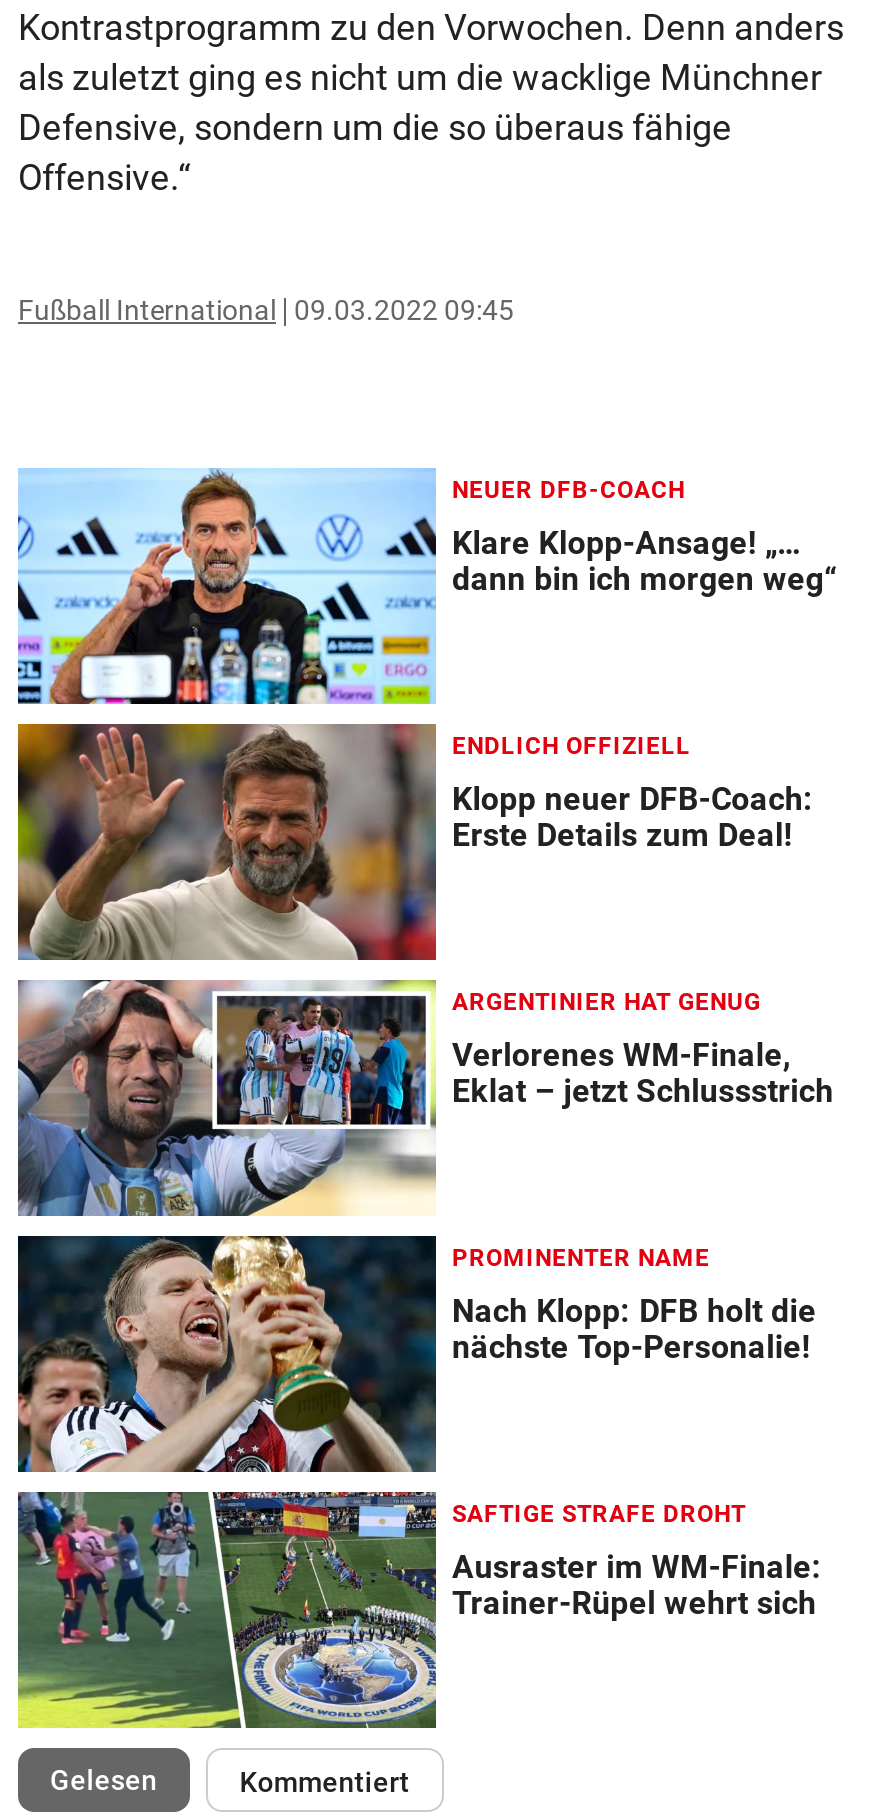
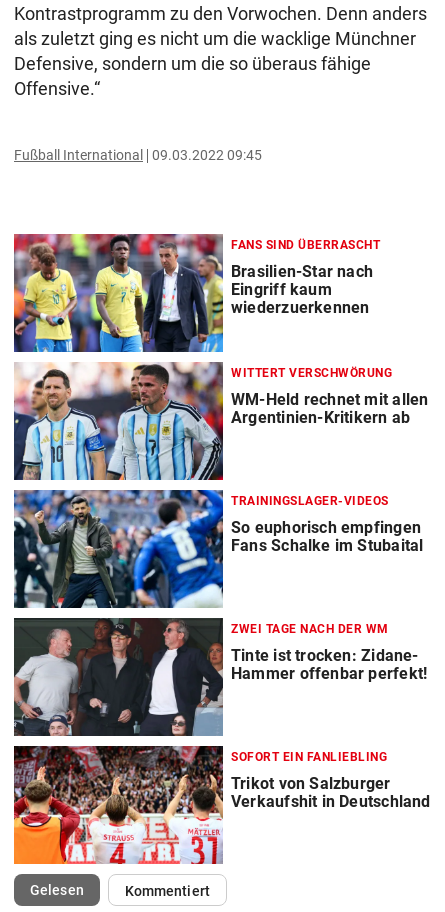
[16,468,685,706] [image] | NEUER DFB-COACH -> [13,233,380,353] [image] | FANS SIND ÜBERRASCHT
[452,524,838,598] Klare Klopp-Ansage! „… | dann bin ich morgen weg“ -> [231,262,373,317] Brasilien-Star nach | Eingriff kaum | wiederzuerkennen
[16,722,691,962] [image] | ENDLICH OFFIZIELL -> [13,362,392,481] [image] | WITTERT VERSCHWÖRUNG
[452,780,814,854] Klopp neuer DFB-Coach: | Erste Details zum Deal! -> [231,390,428,427] WM-Held rechnet mit allen | Argentinien-Kritikern ab
[18,978,761,1218] [image] | ARGENTINIER HAT GENUG -> [13,489,388,609] [image] | TRAININGSLAGER-VIDEOS
[452,1036,834,1110] Verlorenes WM-Finale, | Eklat – jetzt Schlussstrich -> [231,518,423,555] So euphorisch empfingen | Fans Schalke im Stubaital
[16,1234,710,1474] [image] | PROMINENTER NAME -> [13,617,388,737] [image] | ZWEI TAGE NACH DER WM
[452,1293,816,1367] Nach Klopp: DFB holt die | nächste Top-Personalie! -> [231,646,427,683] Tinte ist trocken: Zidane- | Hammer offenbar perfekt!
[16,1490,746,1730] [image] | SAFTIGE STRAFE DROHT -> [13,745,387,865] [image] | SOFORT EIN FANLIEBLING
[452,1549,822,1623] Ausraster im WM-Finale: | Trainer-Rüpel wehrt sich -> [231,774,431,811] Trikot von Salzburger | Verkaufshit in Deutschland

